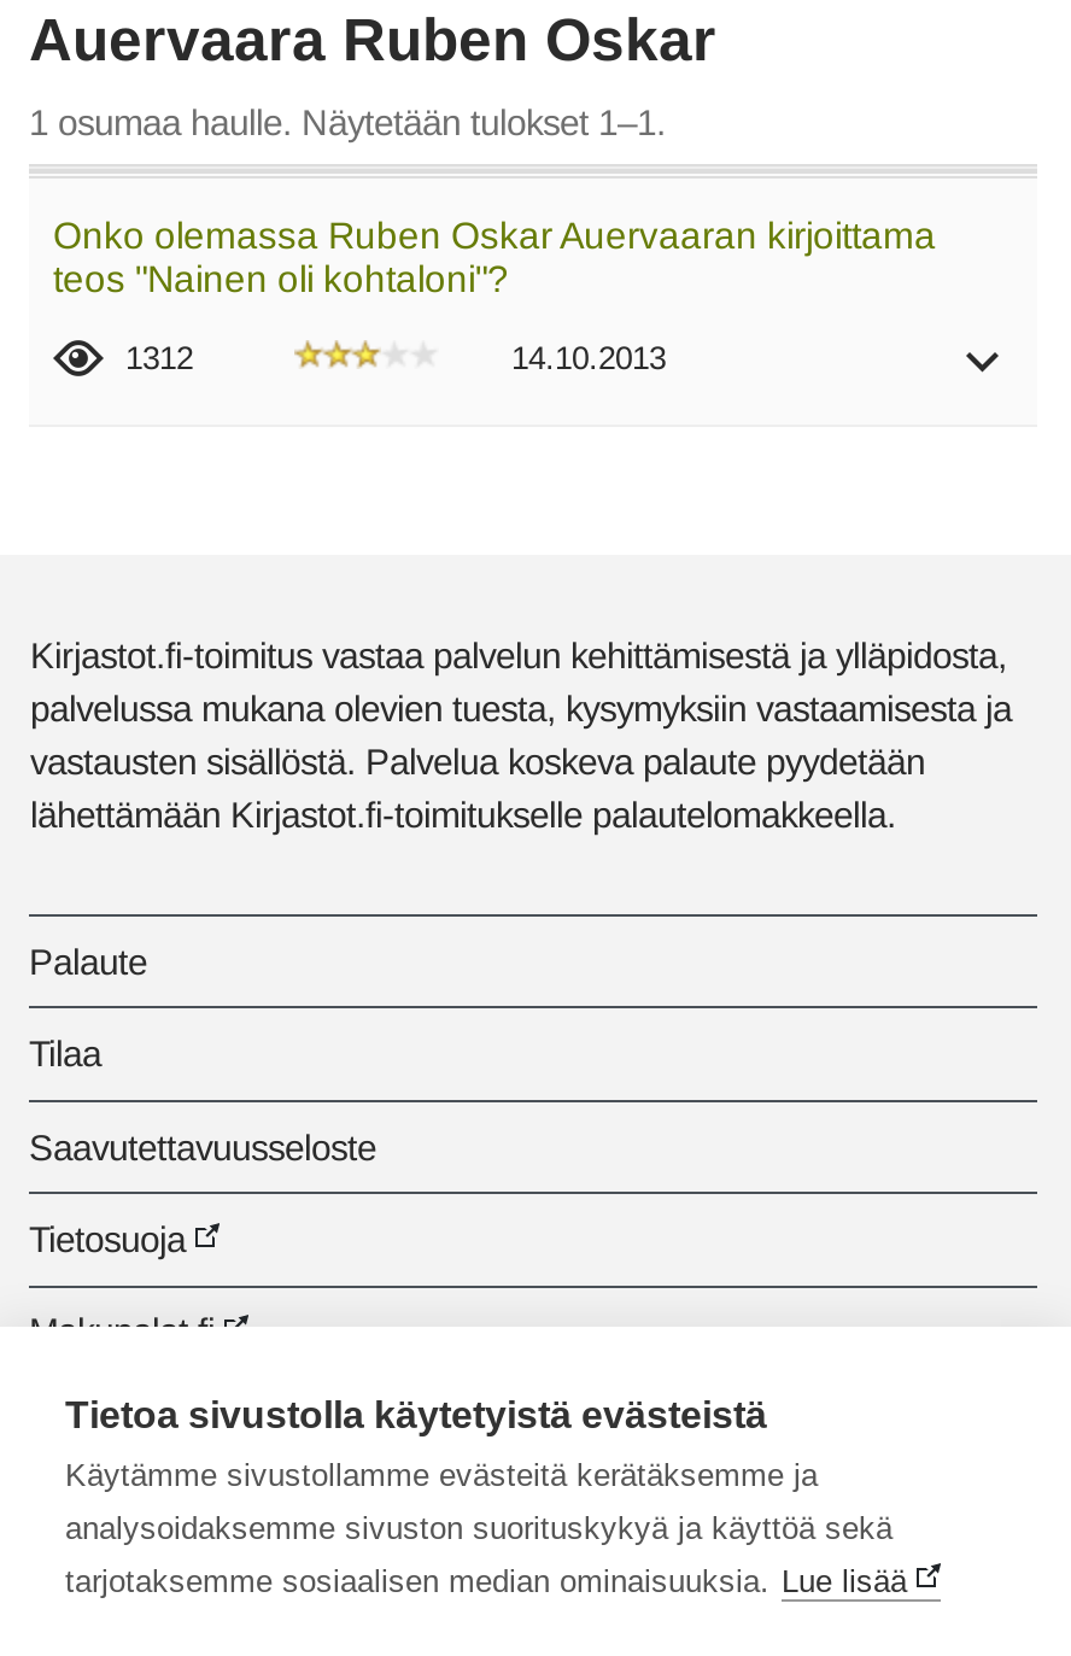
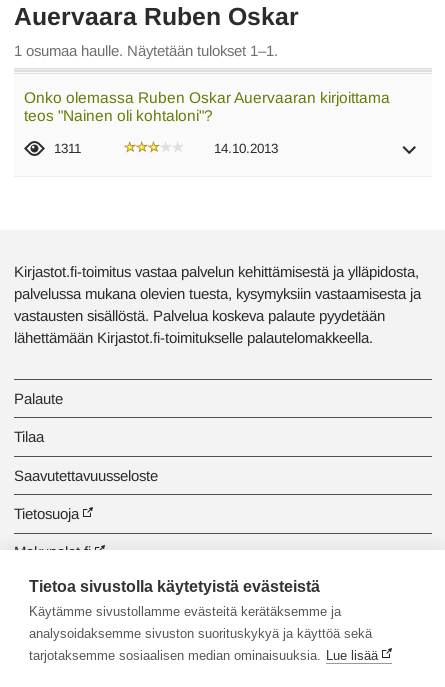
[125,339,193,375] 1312 -> [54,140,81,155] 1311

